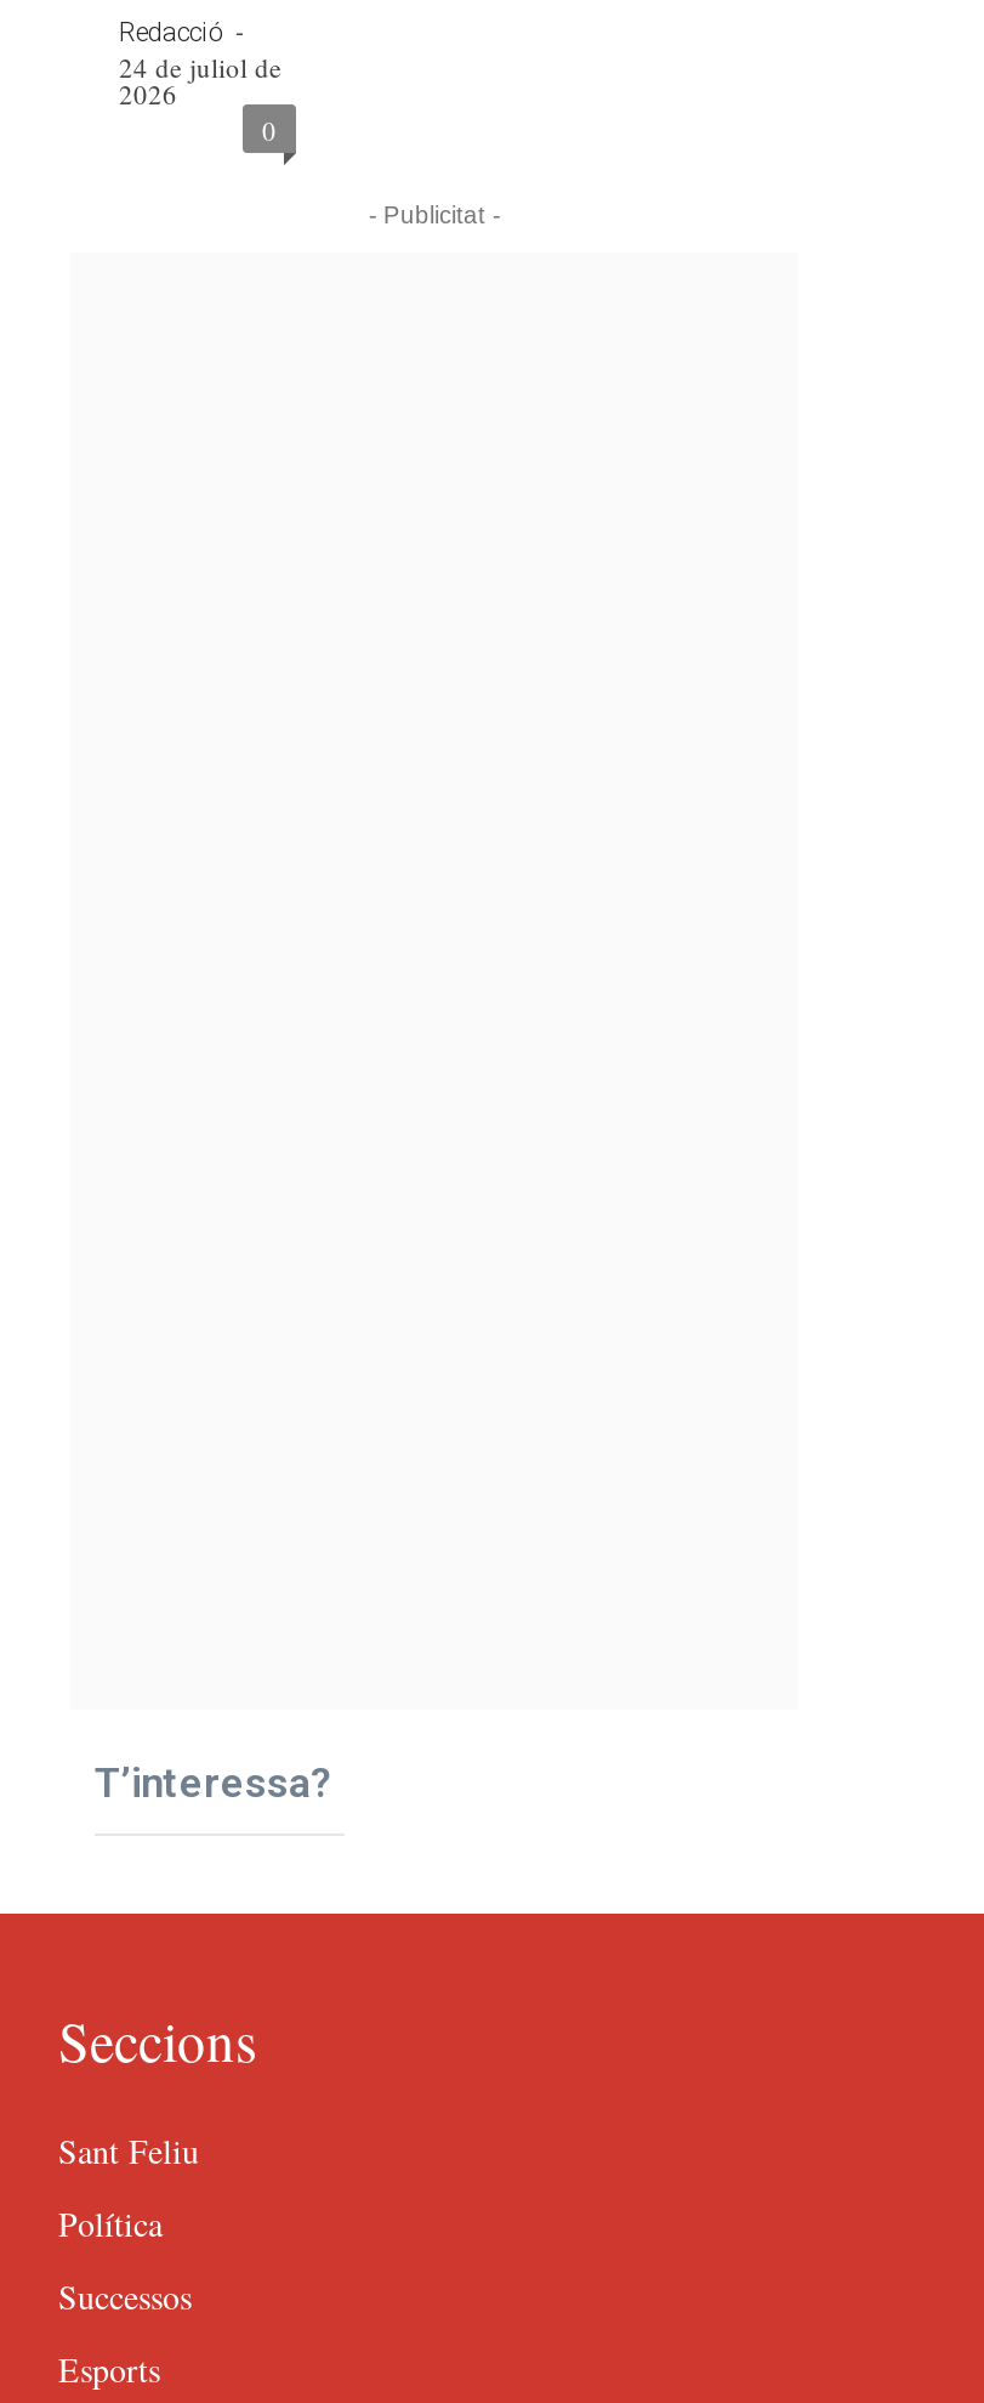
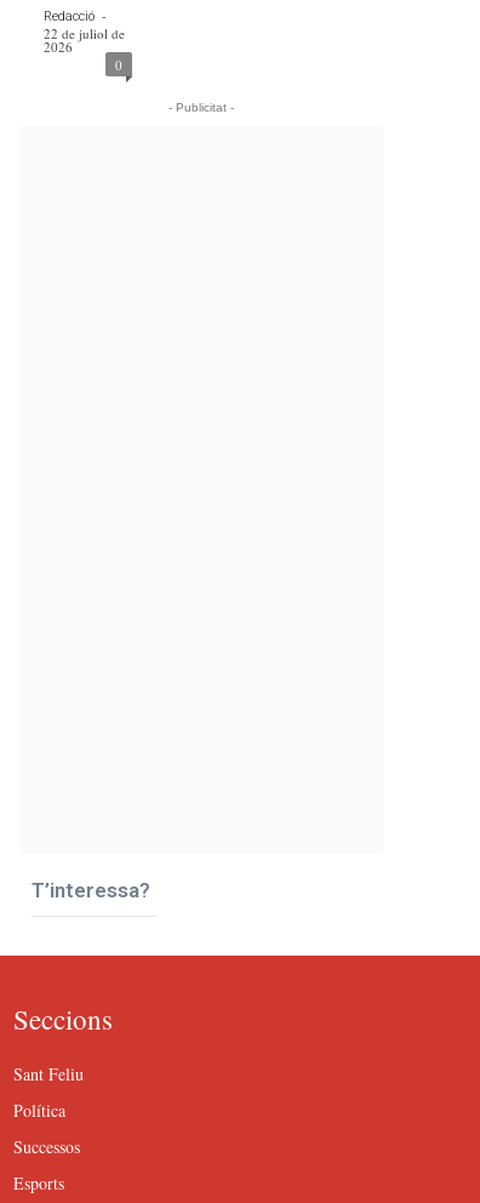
[119,48,281,85] 24 de juliol de -> [44,24,125,42] 22 de juliol de

